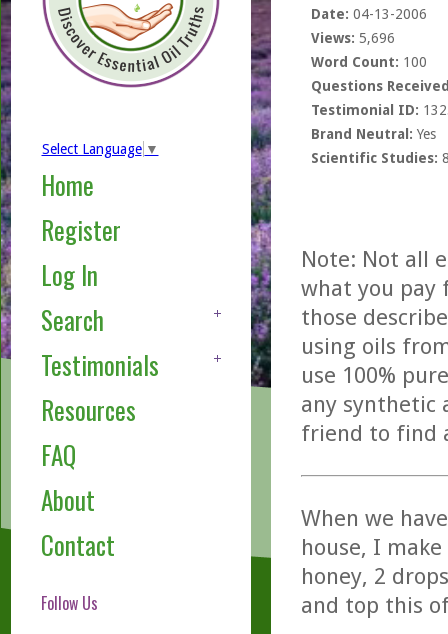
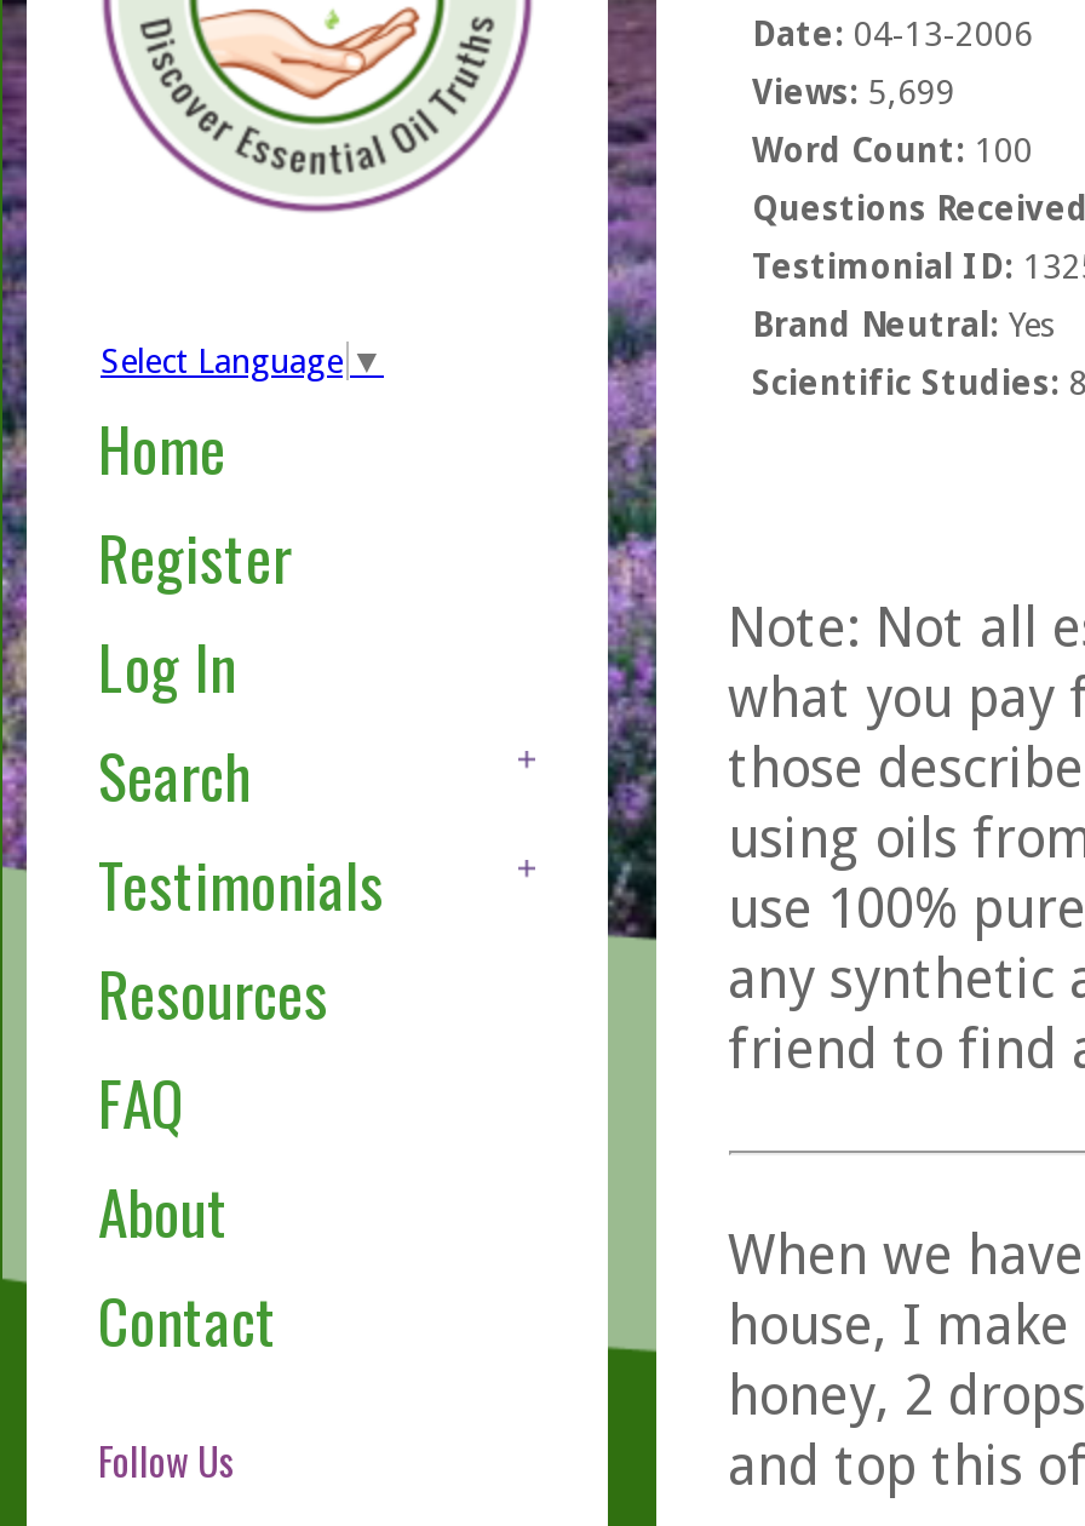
[310,30,394,46] Views: 5,696 -> [752,73,955,111] Views: 5,699

